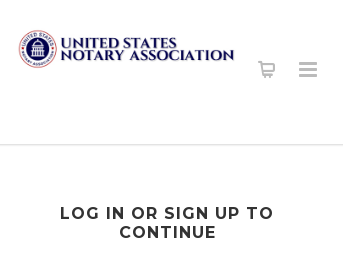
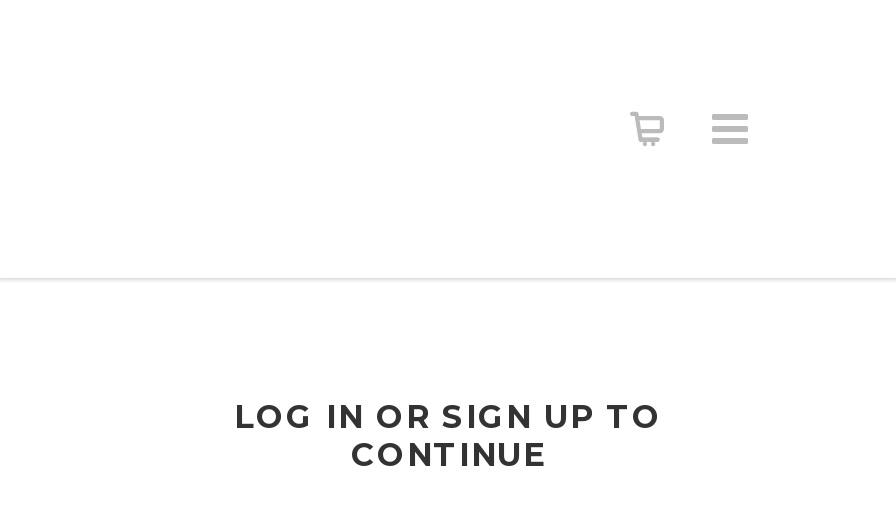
[18,29,235,69] [image] -> none

